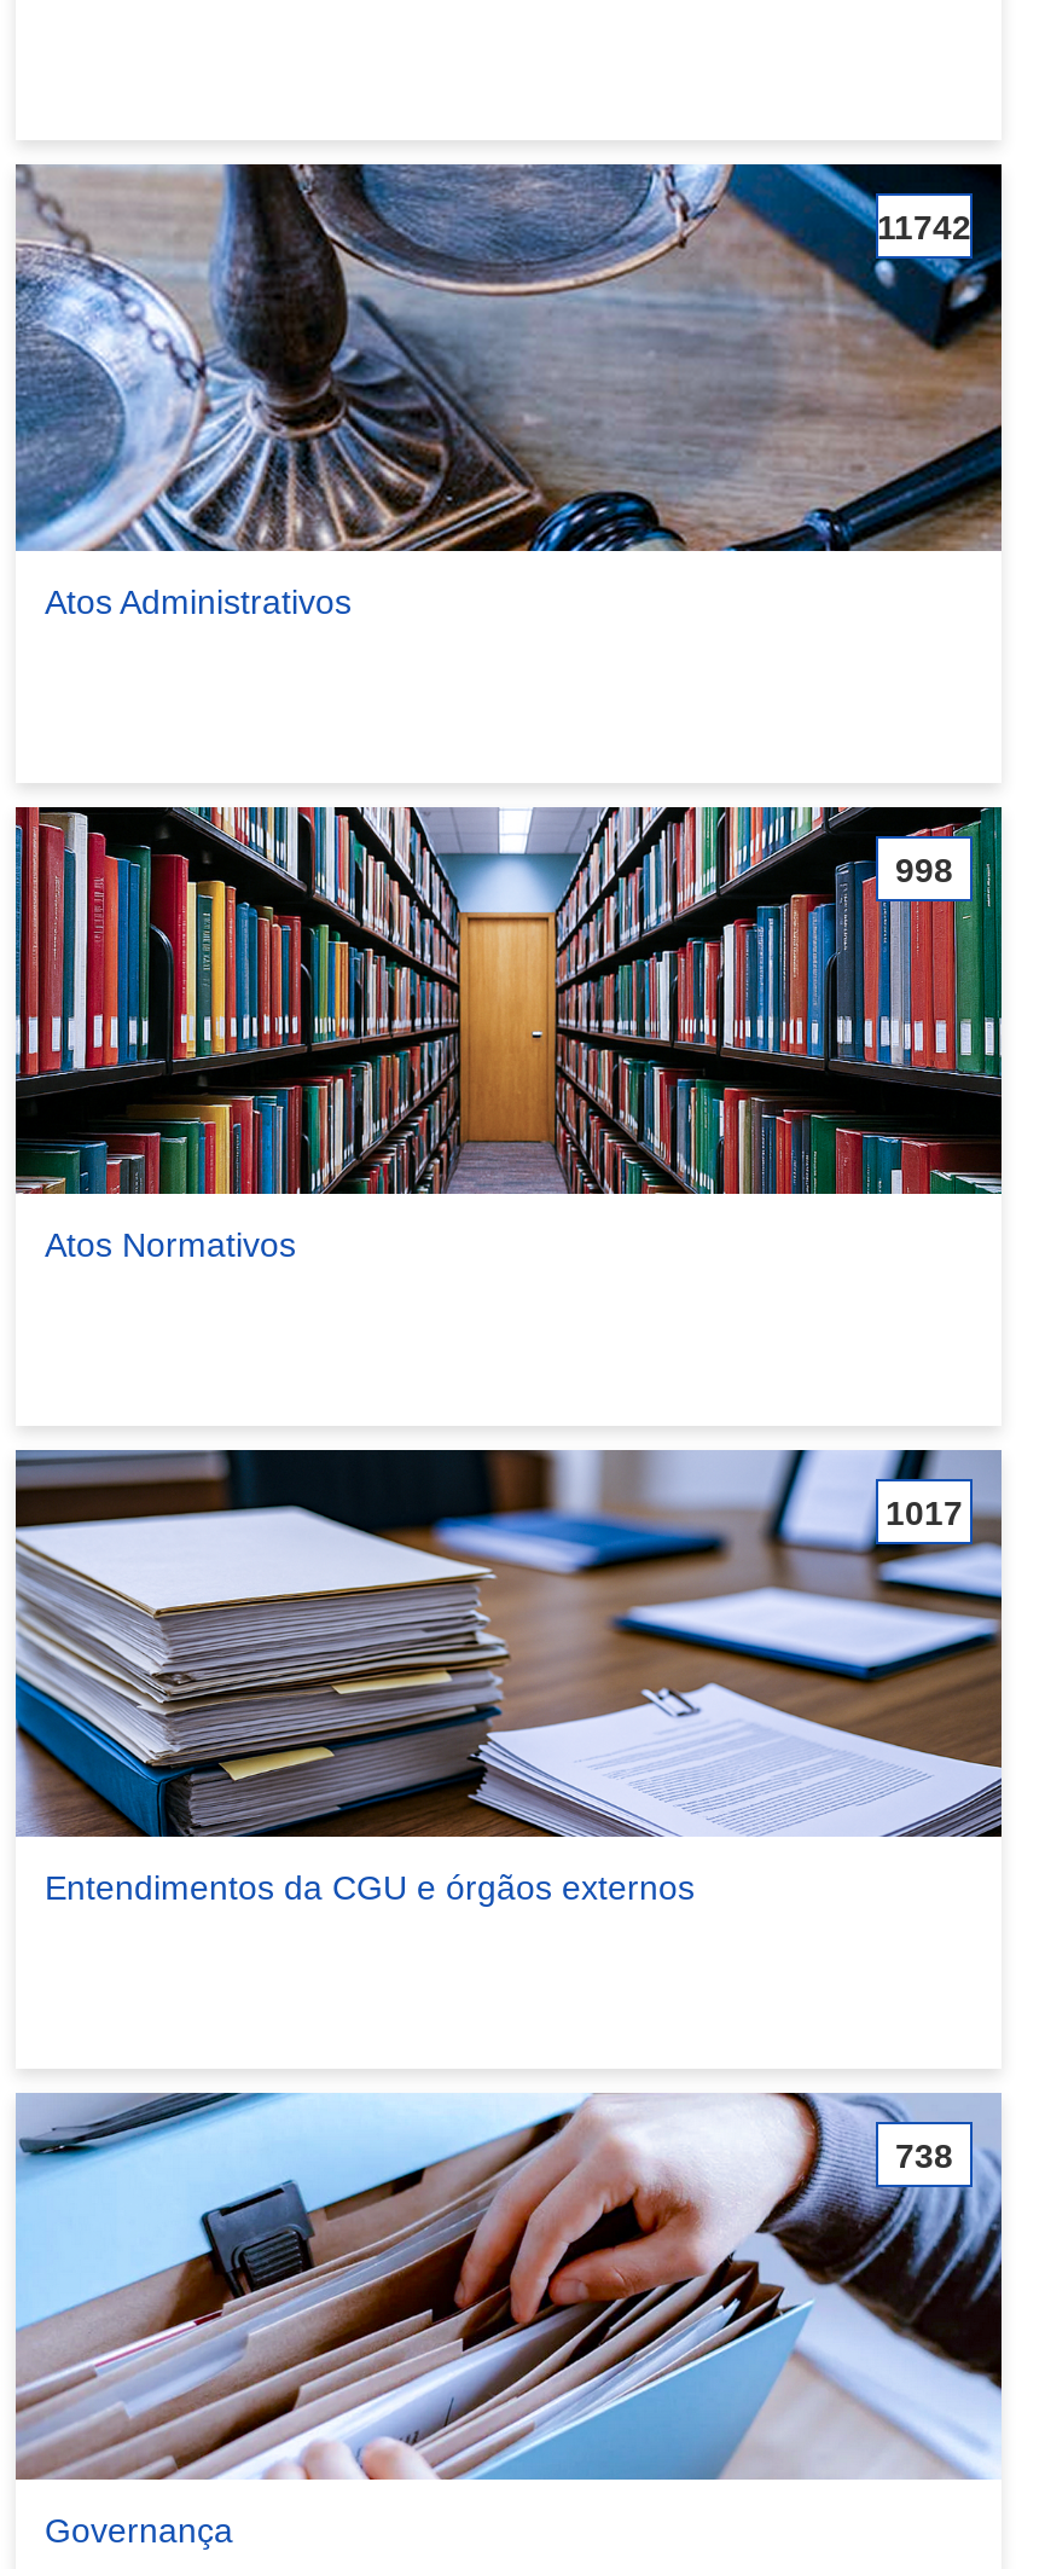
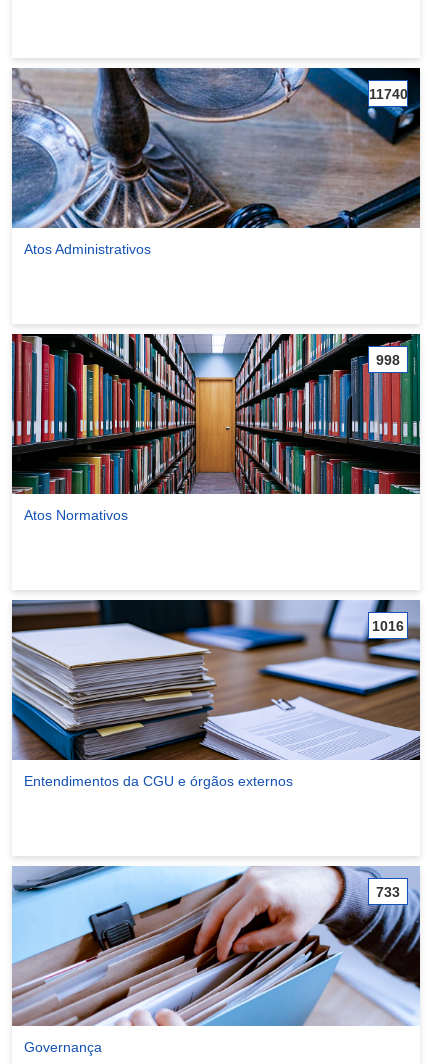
[877,207,971,245] 11742 -> [368,85,407,101] 11740
[886,1492,963,1531] 1017 -> [372,617,404,633] 1016
[895,2135,953,2174] 738 -> [376,883,400,899] 733

